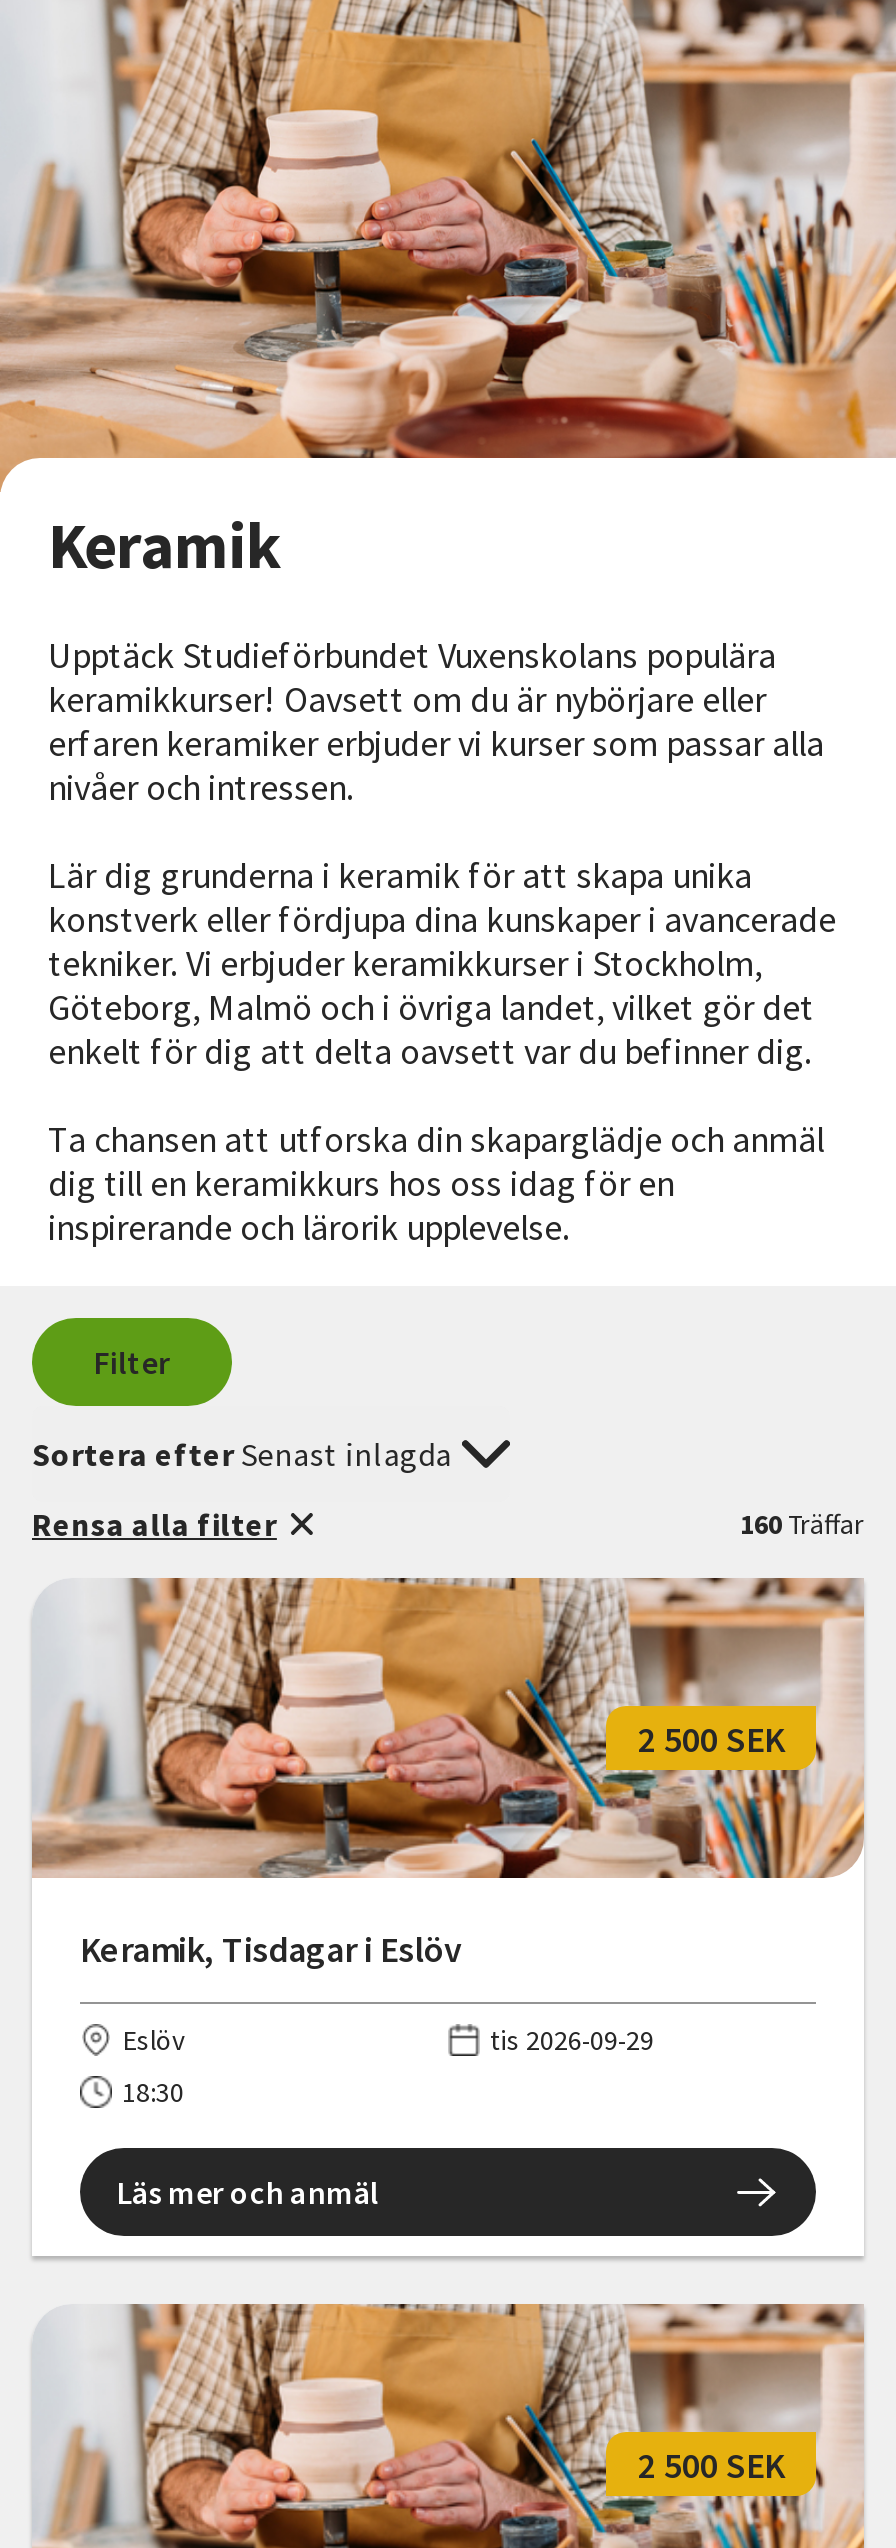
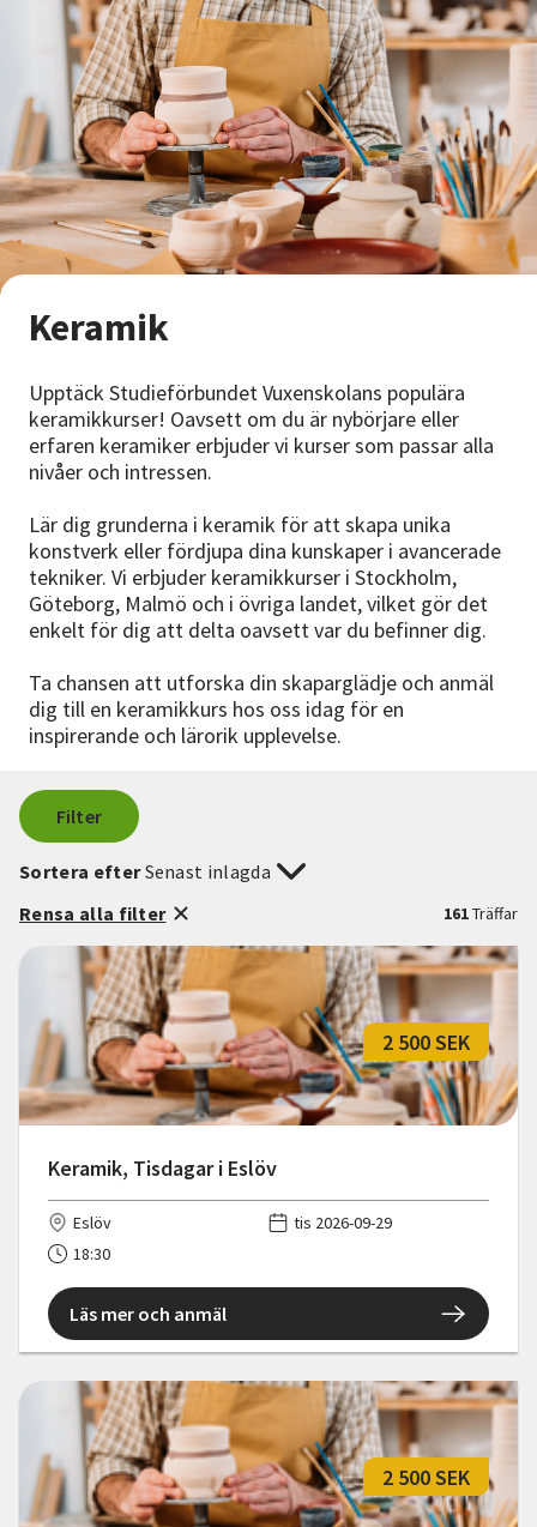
[740,1506,864,1542] 160 Träffar -> [444,902,518,924] 161 Träffar

